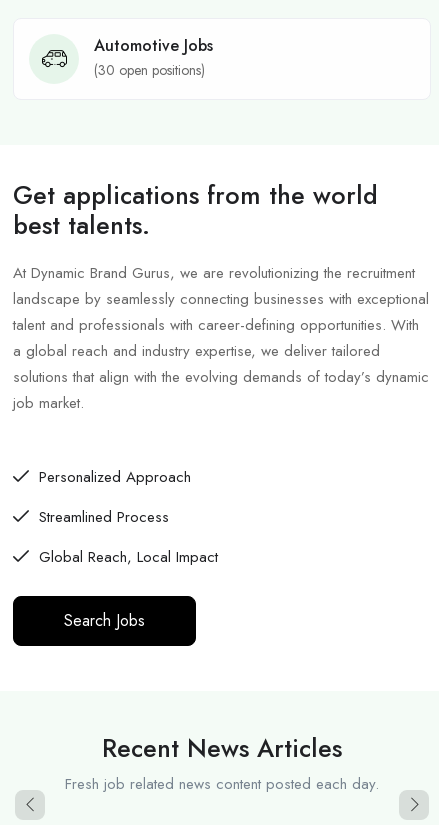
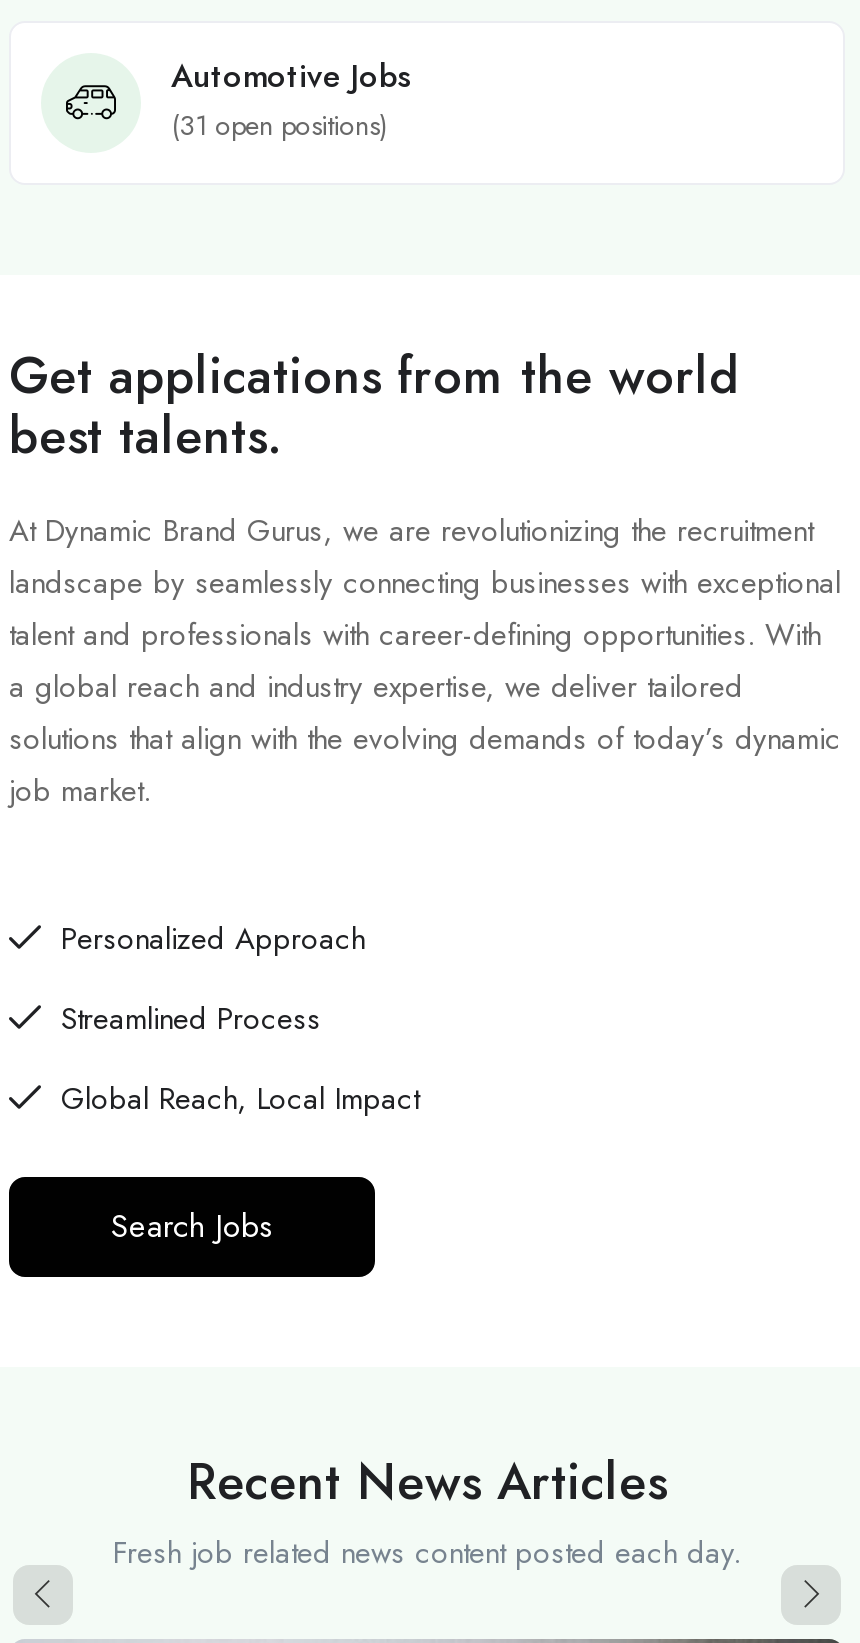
[94,59,205,79] (30 open positions) -> [171,104,387,144] (31 open positions)

